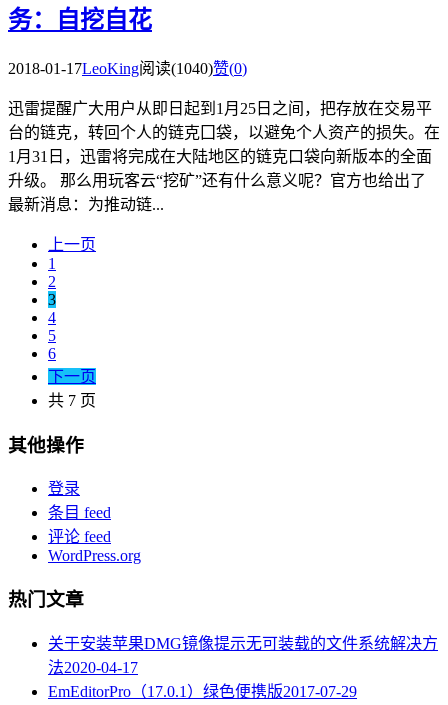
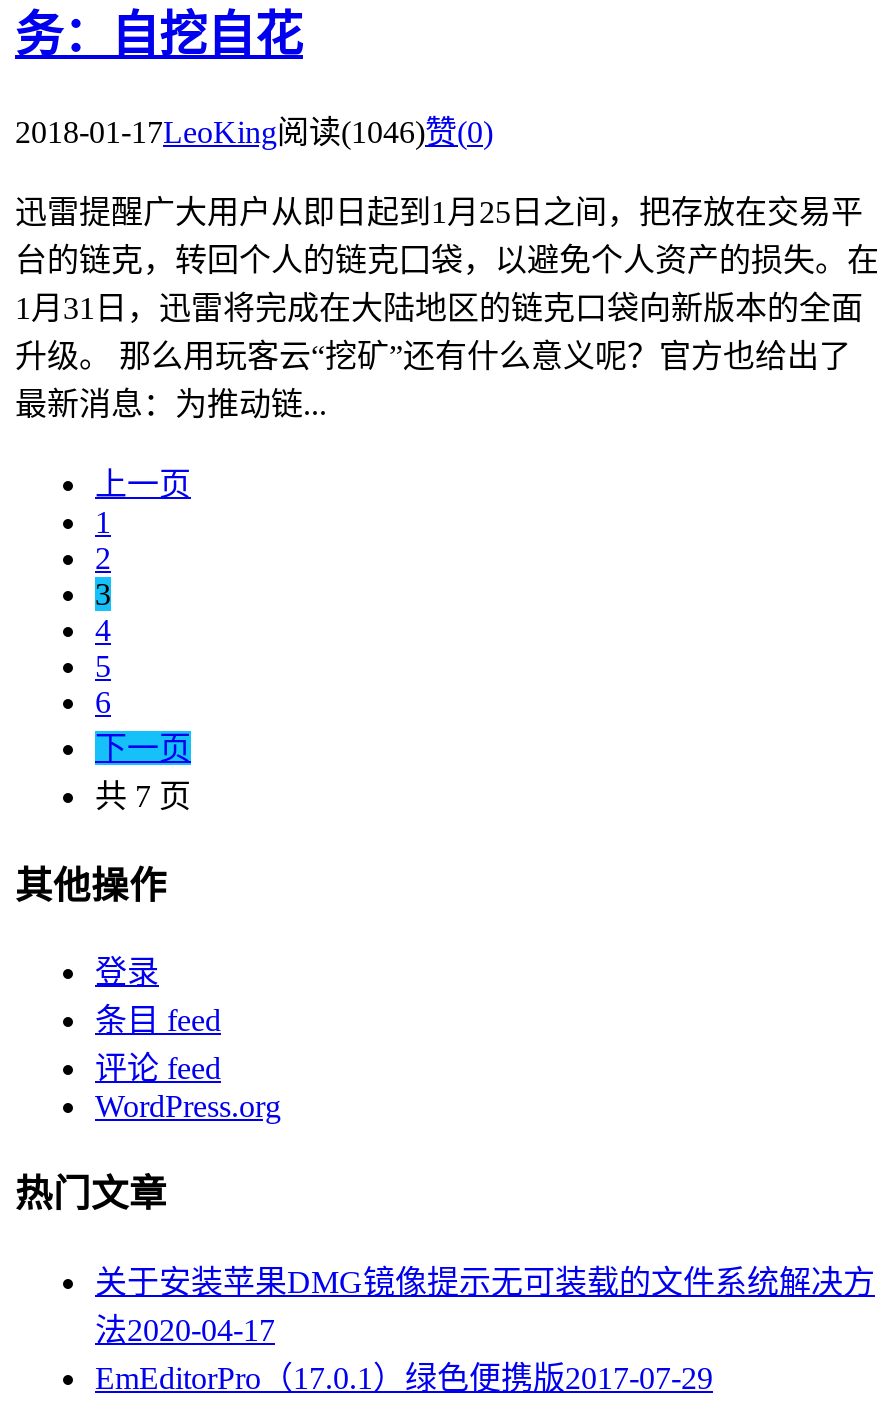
[8,60,247,77] 2018-01-17LeoKing阅读(1040)赞(0) -> [15,115,493,149] 2018-01-17LeoKing阅读(1046)赞(0)

